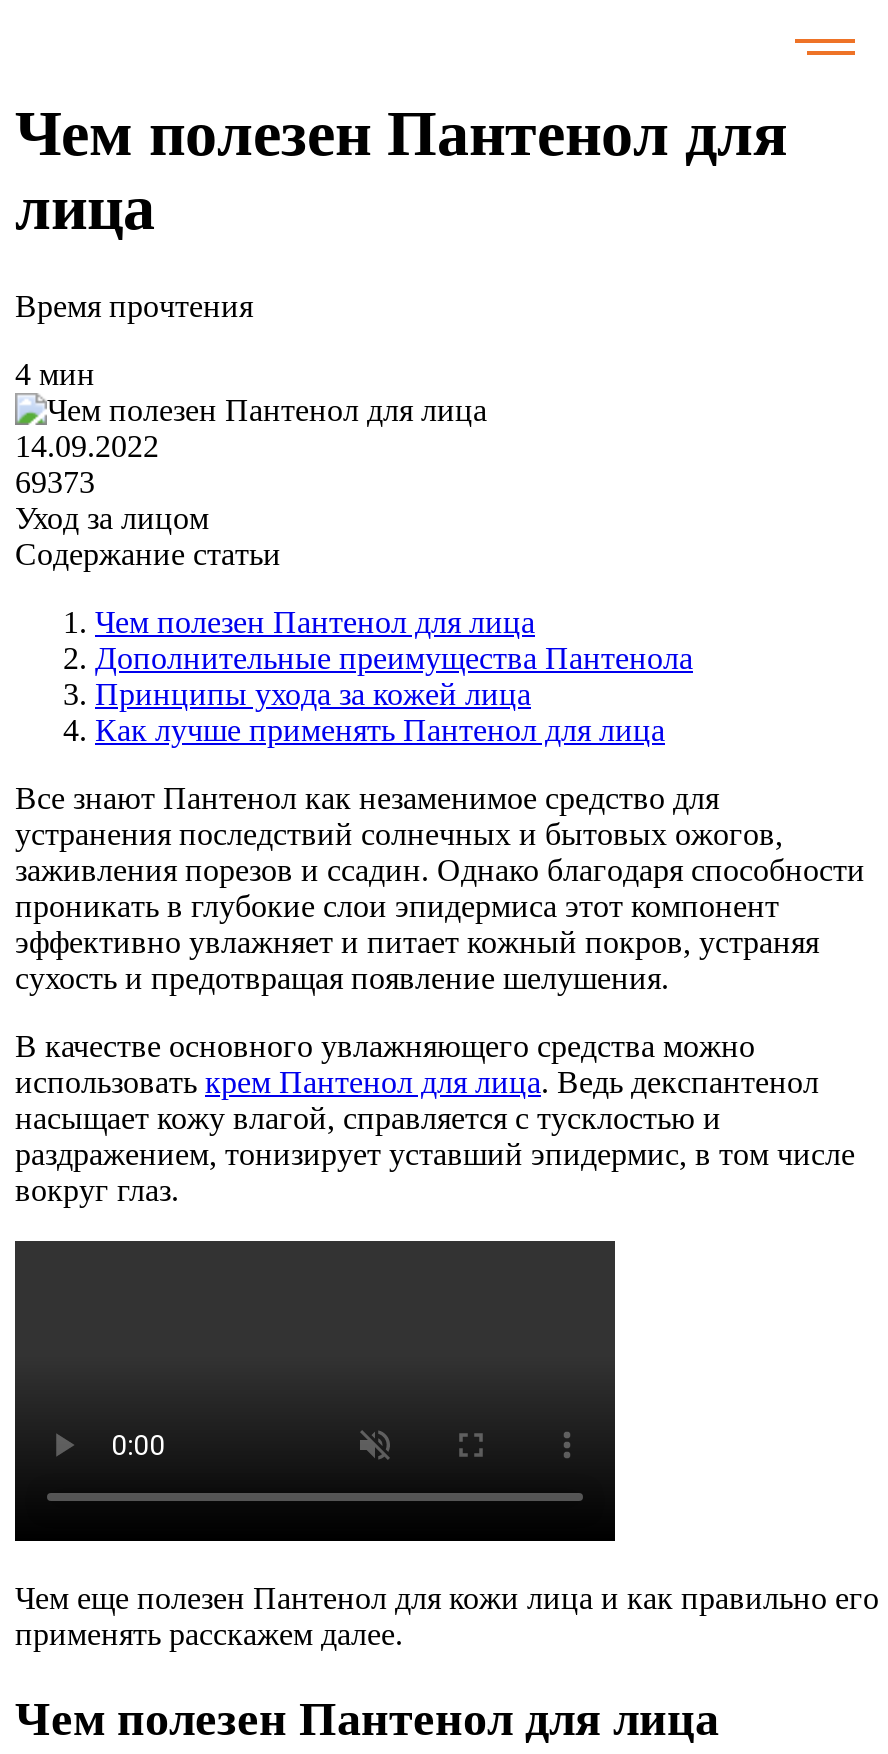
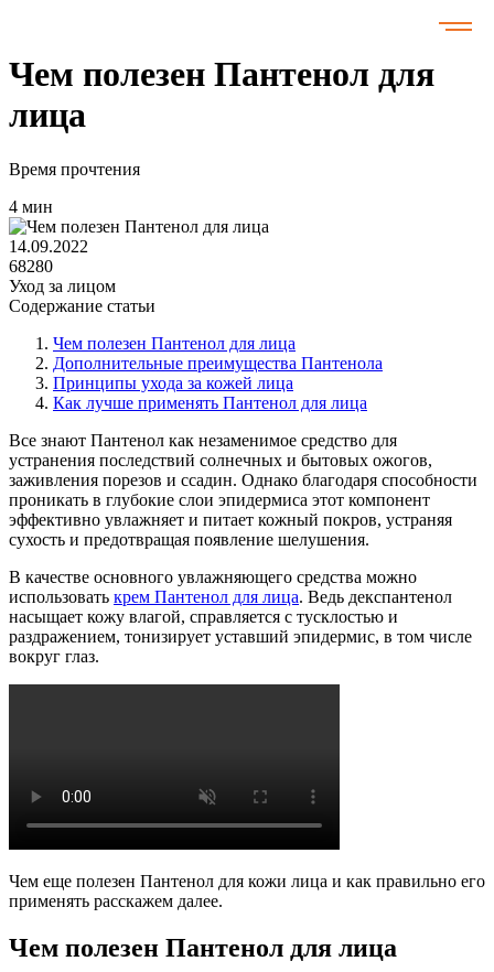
[15,465,95,499] 69373 -> [9,257,53,275] 68280

